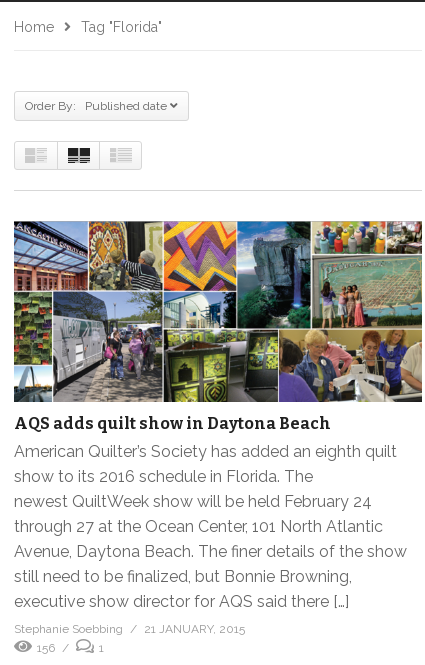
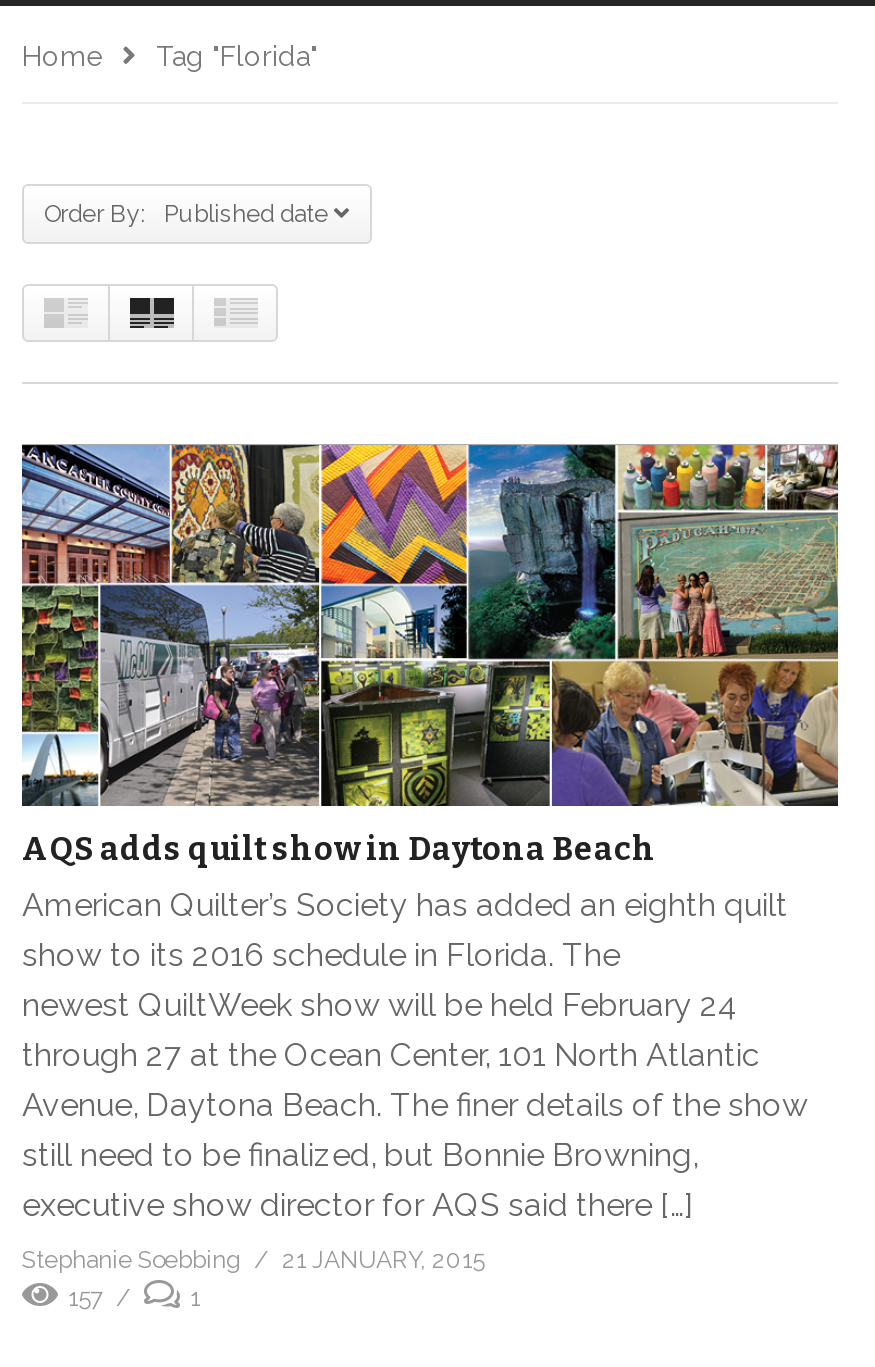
[37,641,55,655] 156 -> [68,1284,102,1312] 157

